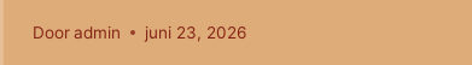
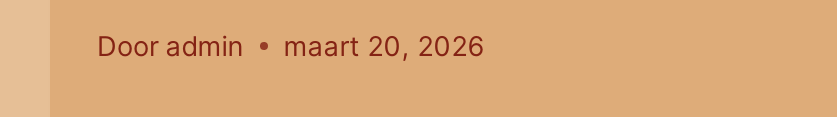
[32,23,246,42] Door admin juni 23, 2026 -> [97,29,483,61] Door admin maart 20, 2026

